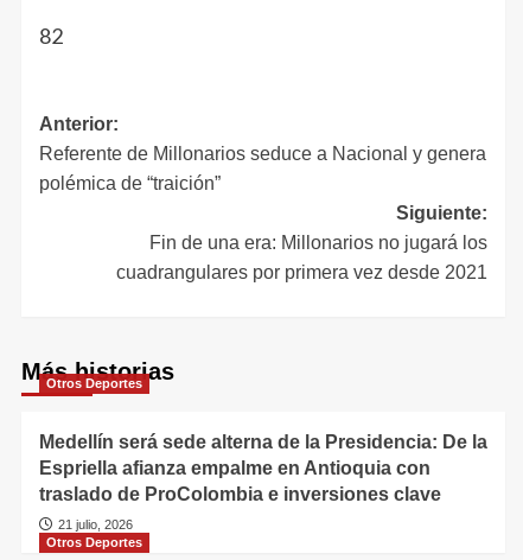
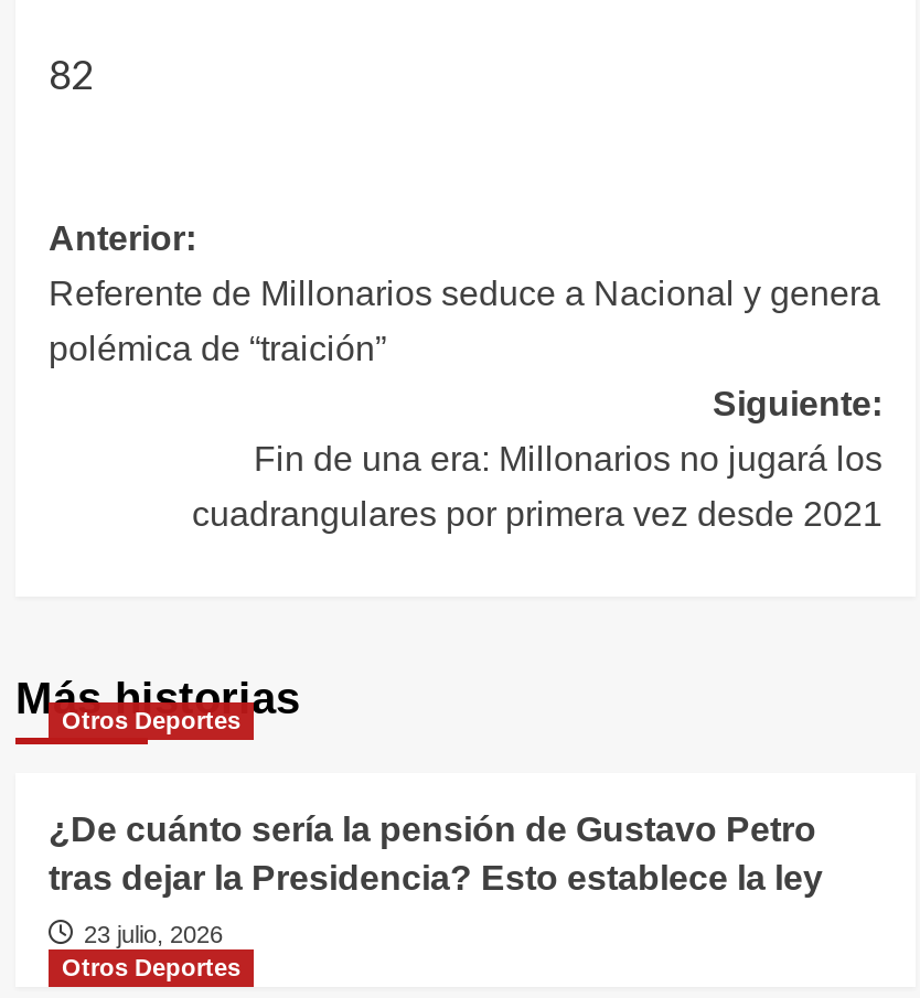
[39,432,487,504] Medellín será sede alterna de la Presidencia: De la | Espriella afianza empalme en Antioquia con | traslado de ProColombia e inversiones clave -> [49,810,823,896] ¿De cuánto sería la pensión de Gustavo Petro | tras dejar la Presidencia? Esto establece la ley
[58,517,133,531] 21 julio, 2026 -> [84,920,223,947] 23 julio, 2026

